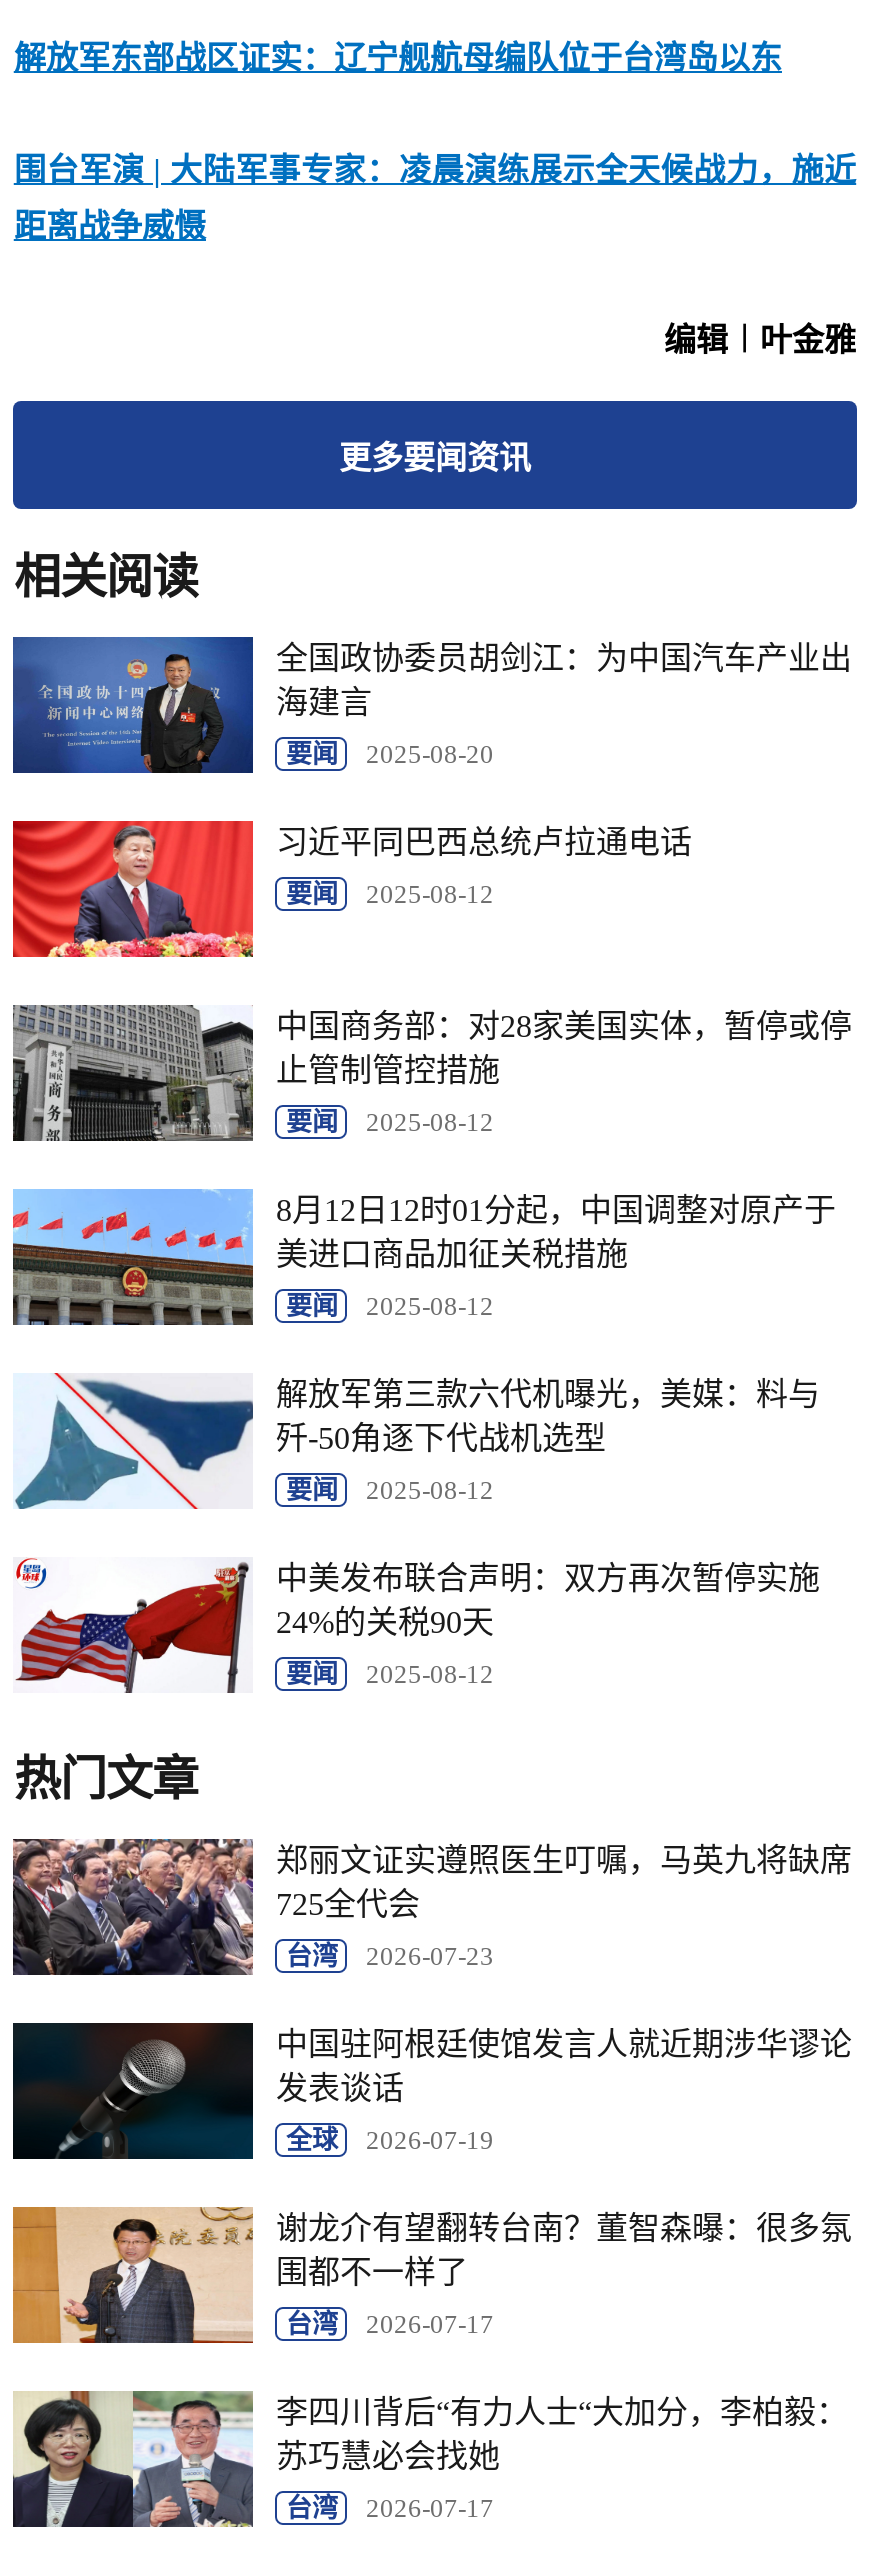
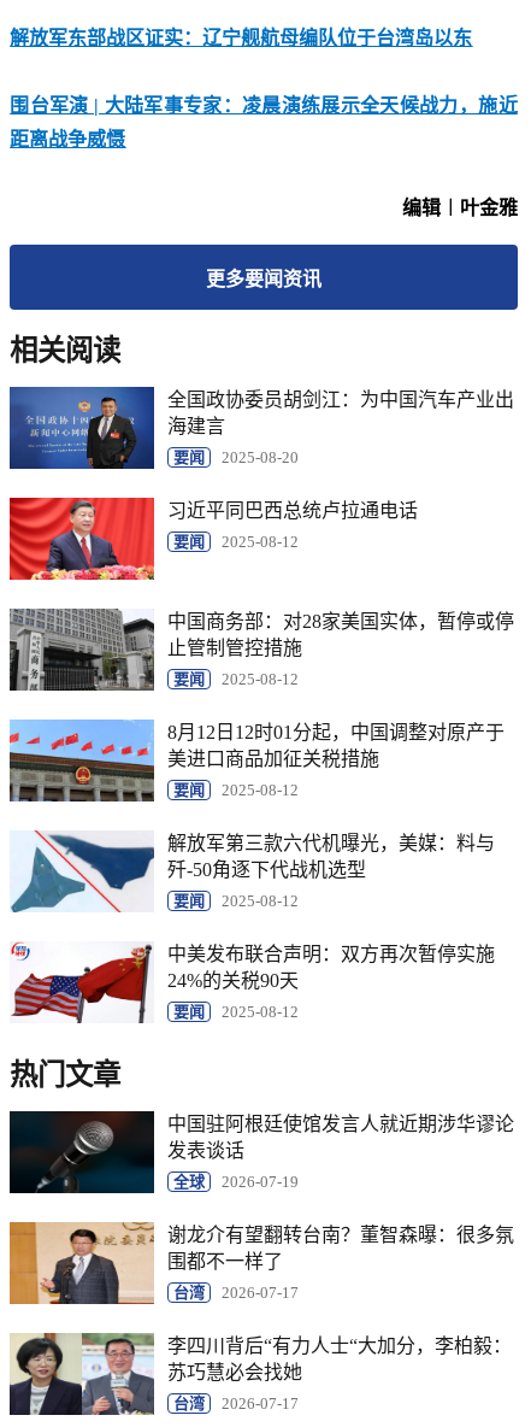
[11,1837,852,1977] [image] | 郑丽文证实遵照医生叮嘱，马英九将缺席 | 725全代会 | 台湾 | 2026-07-23 -> none

